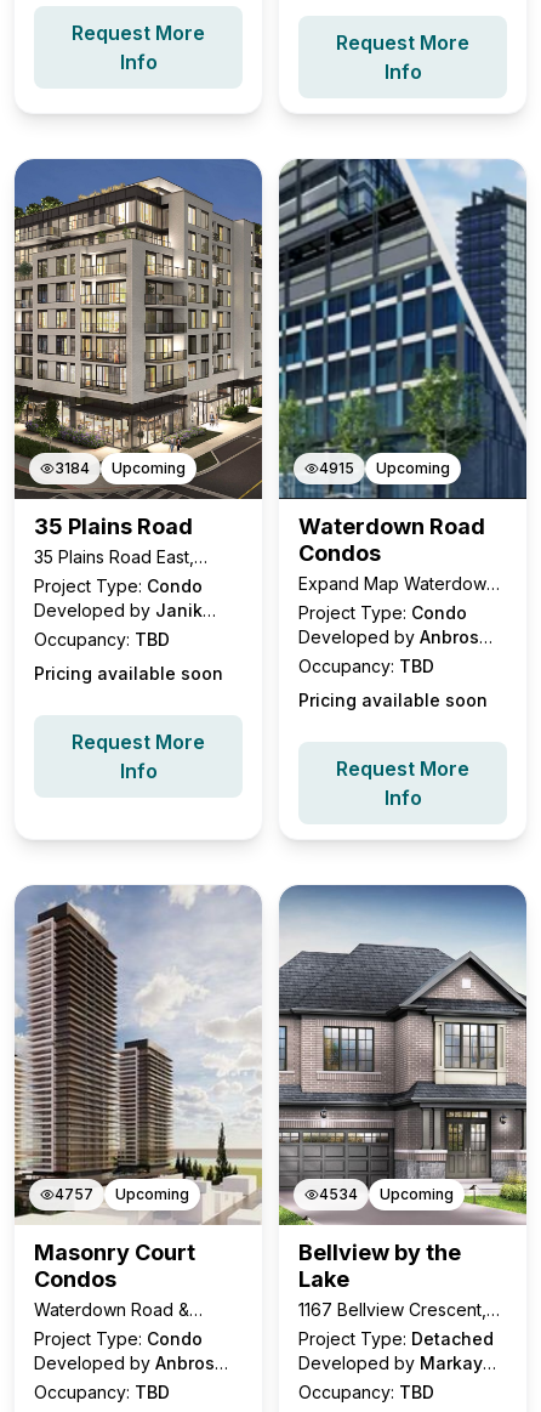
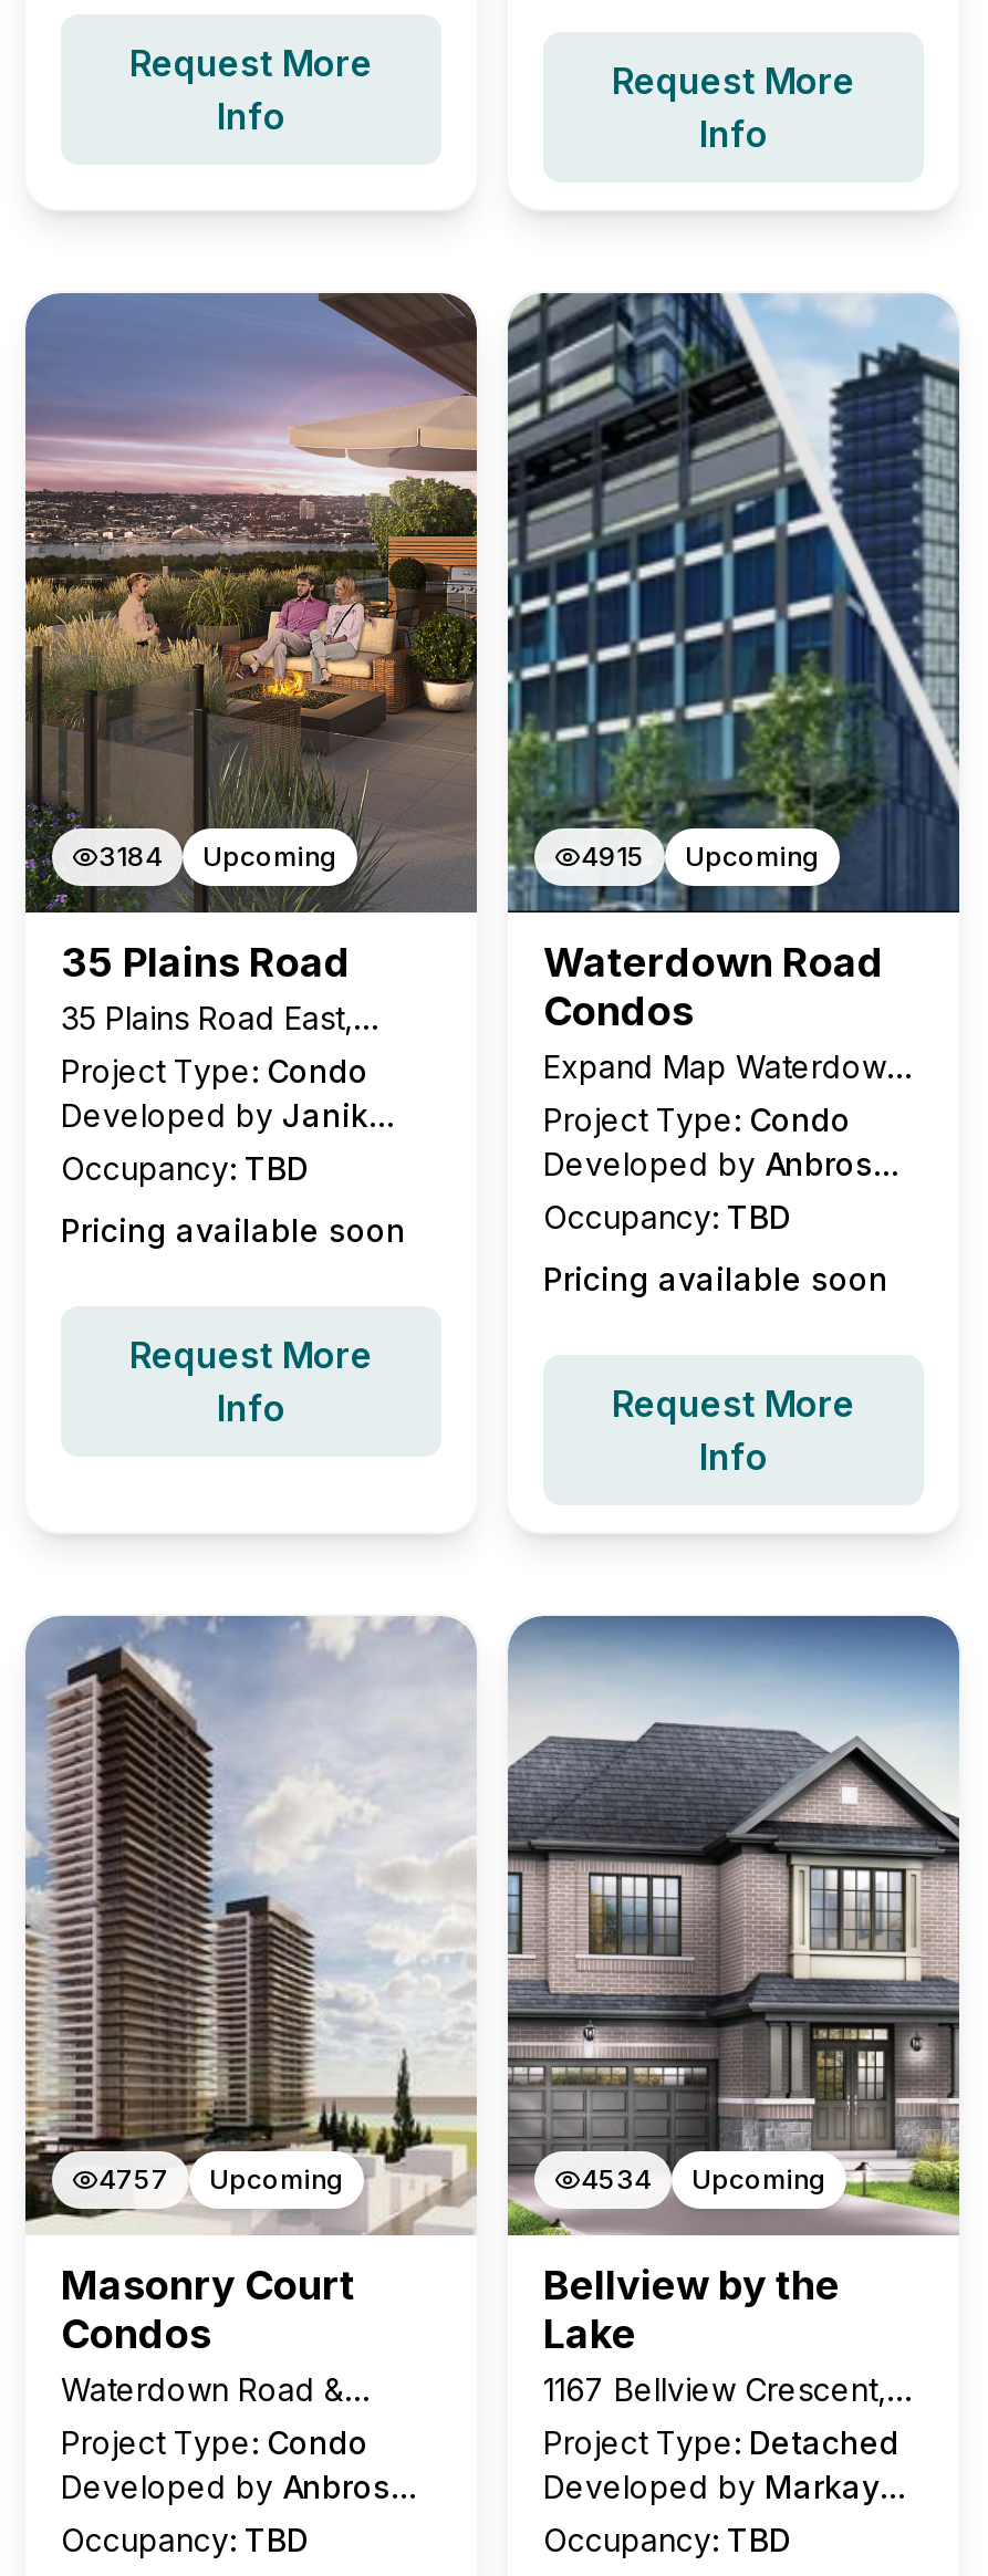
[13,158,263,499] [image] -> [23,291,479,912] [image]

